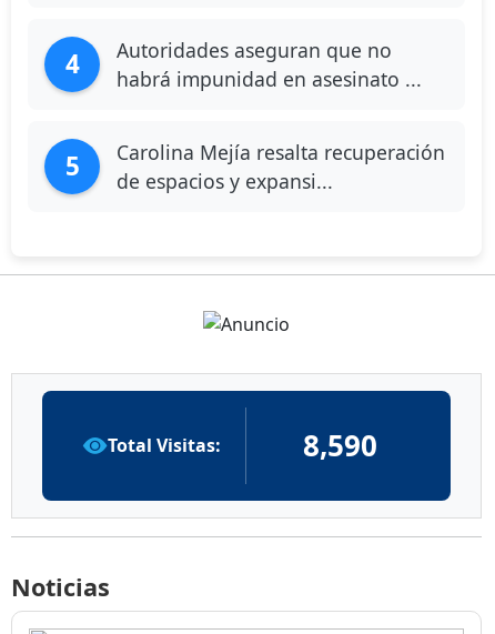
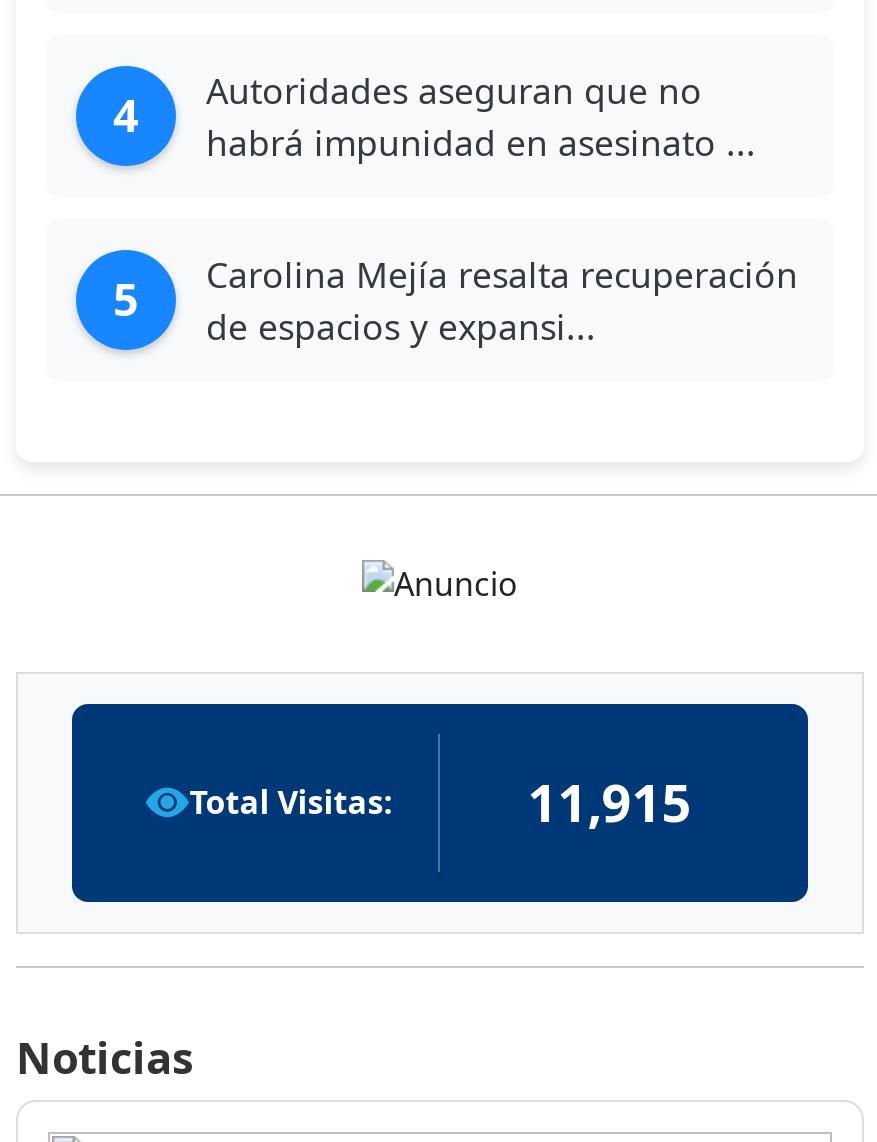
[303,425,378,465] 8,590 -> [528,765,692,837] 11,915

